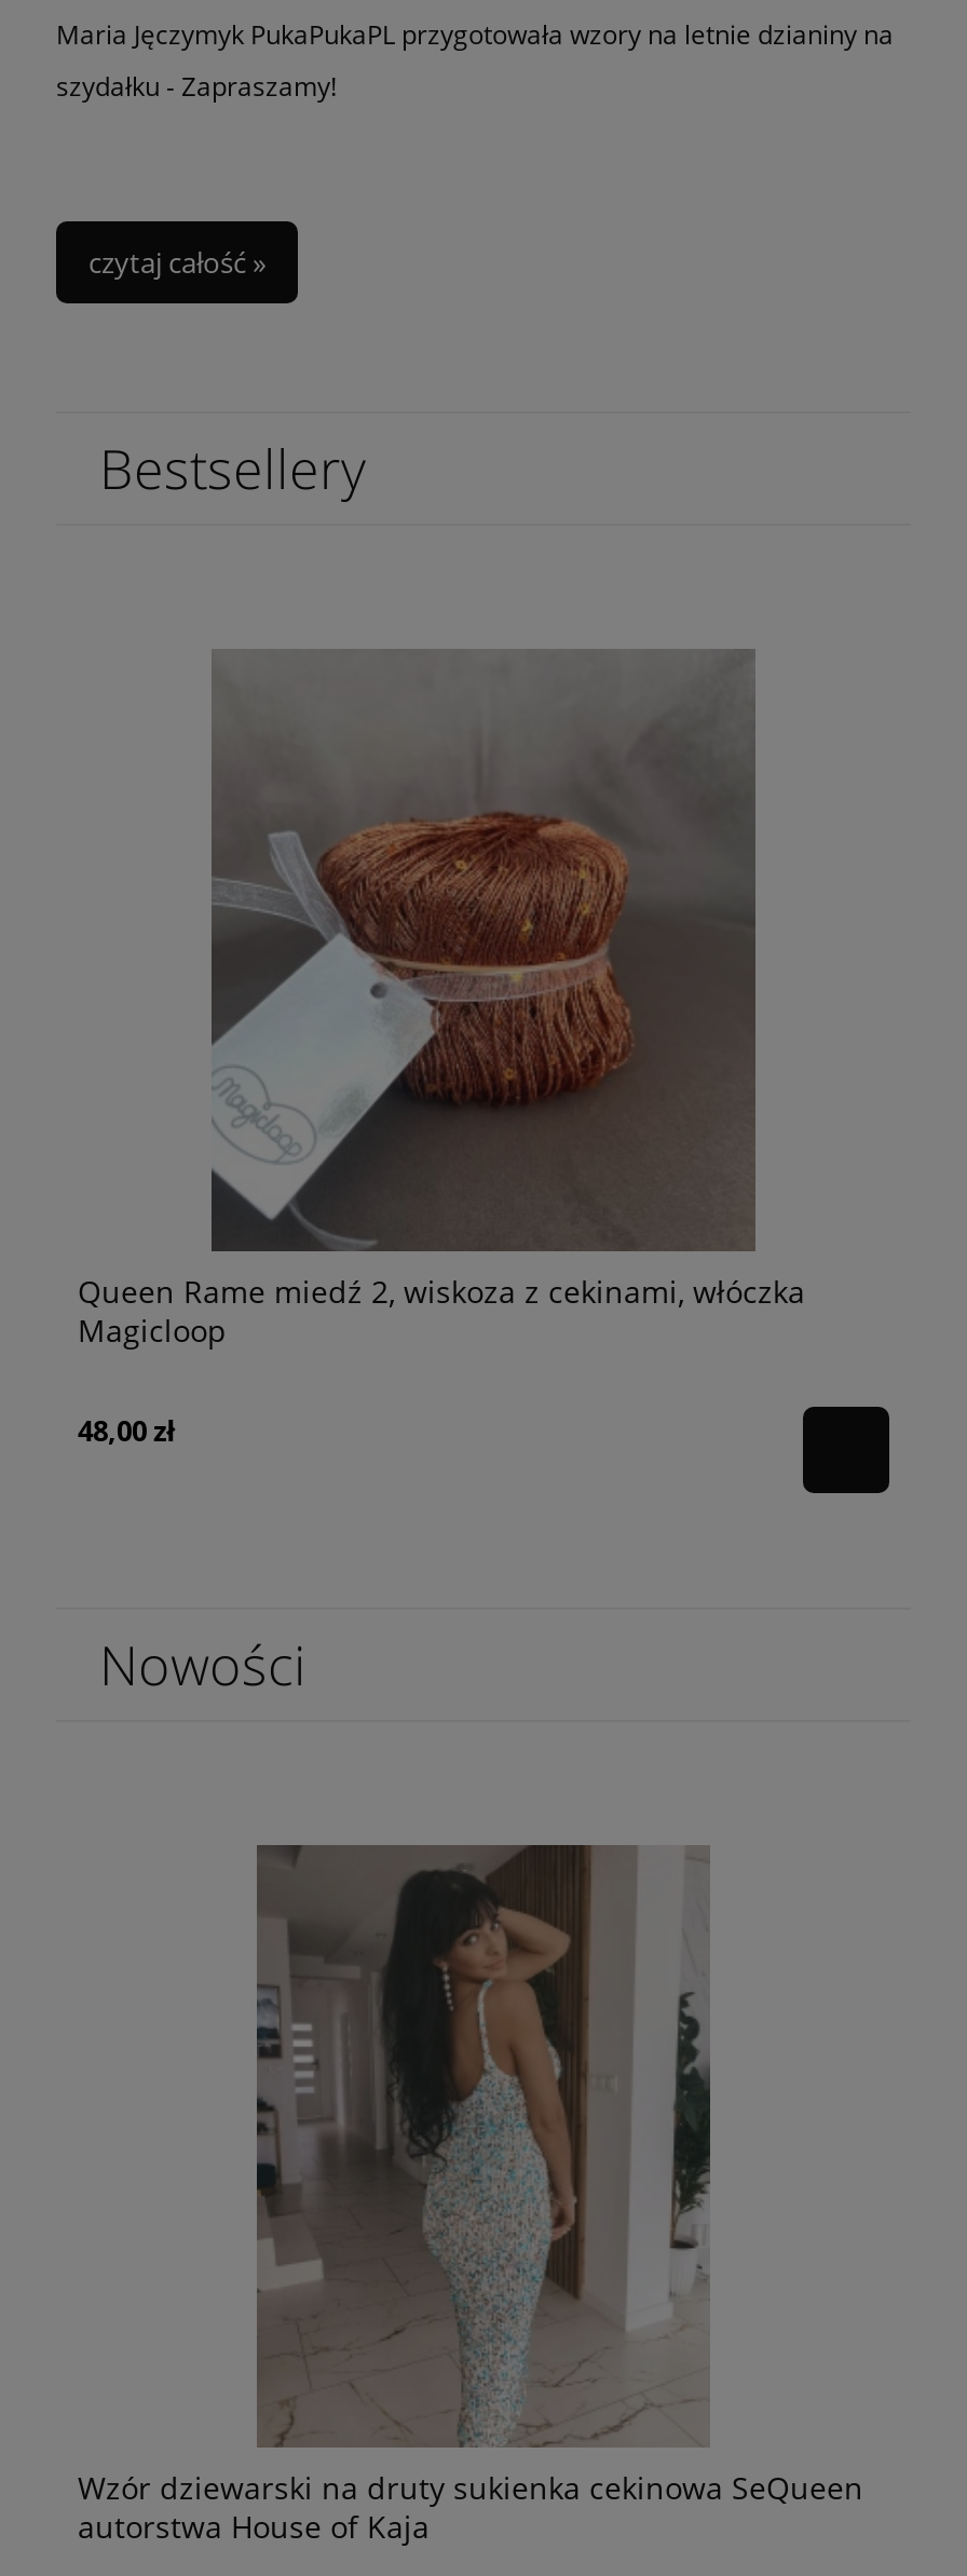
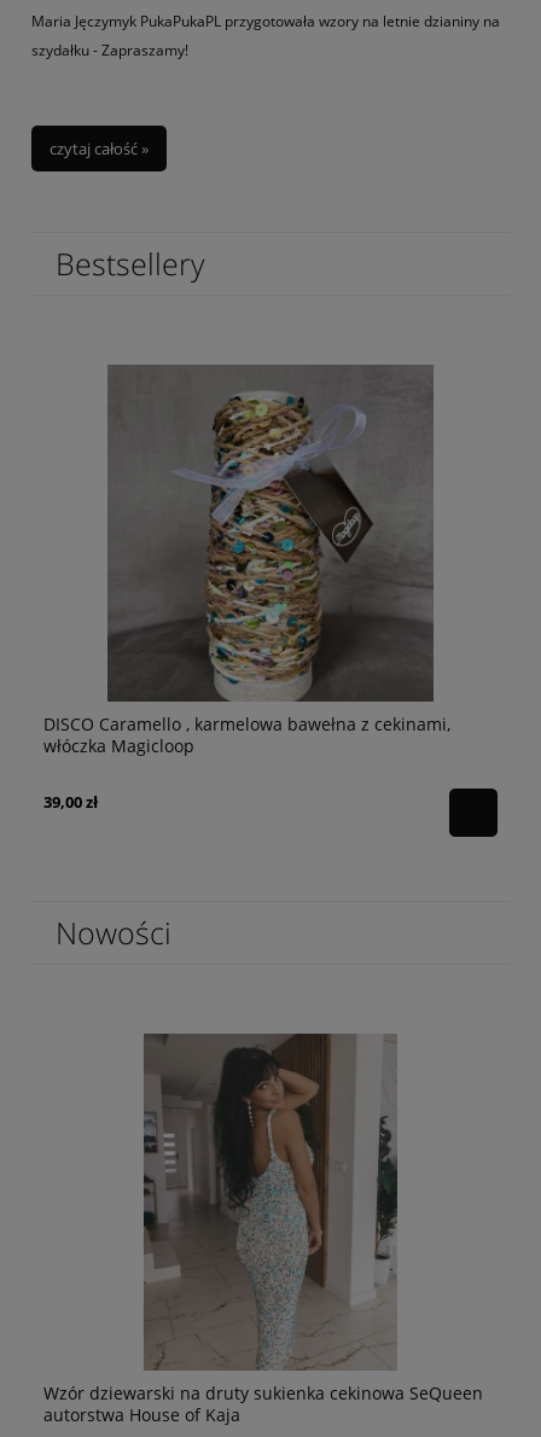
[78,649,805,1350] [image] | Queen Rame miedź 2, wiskoza z cekinami, włóczka | Magicloop -> [43,363,450,757] [image] | DISCO Caramello , karmelowa bawełna z cekinami, | włóczka Magicloop
[78,1411,175,1450] 48,00 zł -> [43,791,98,812] 39,00 zł

